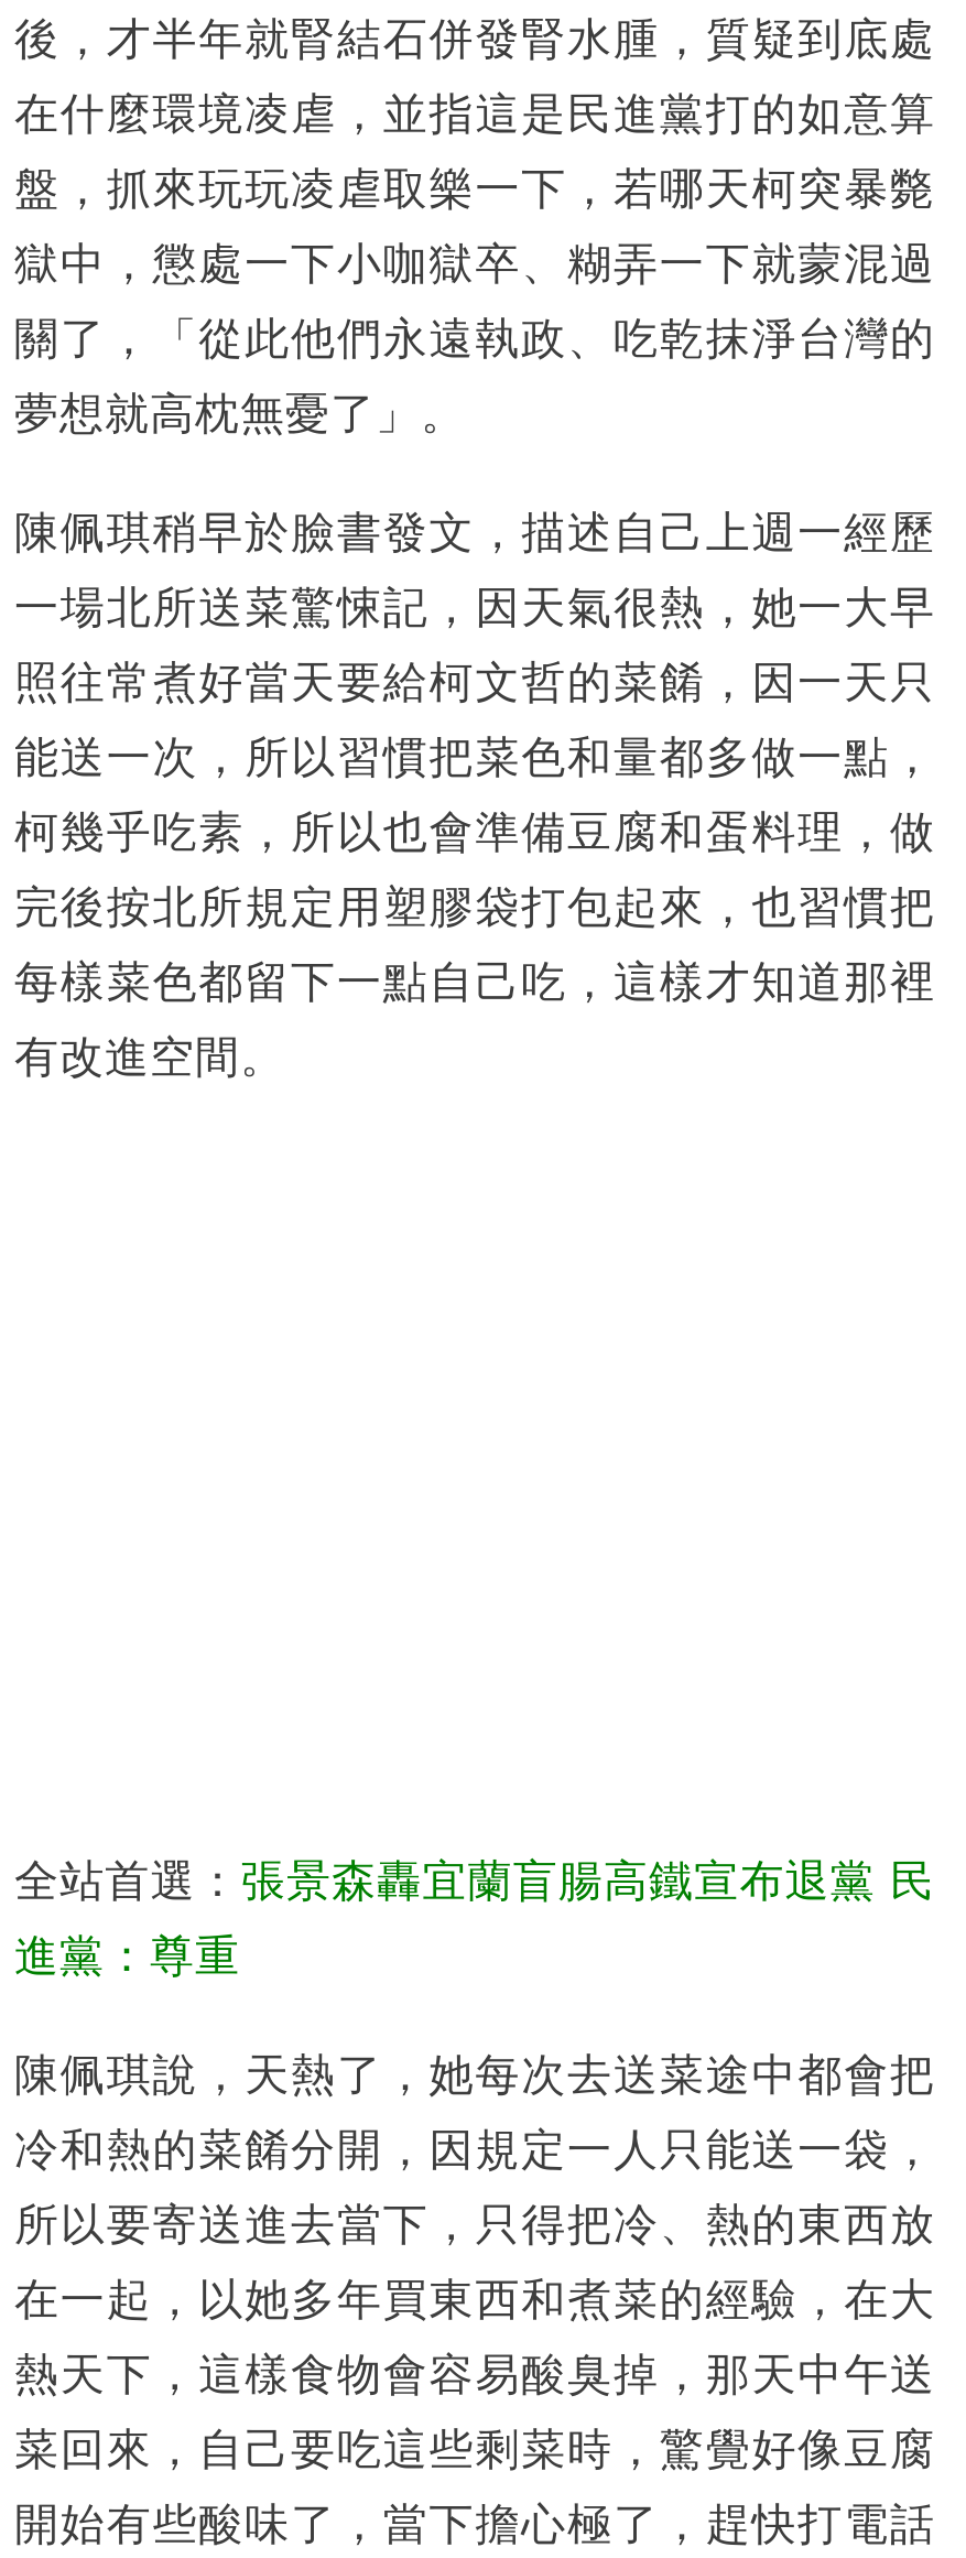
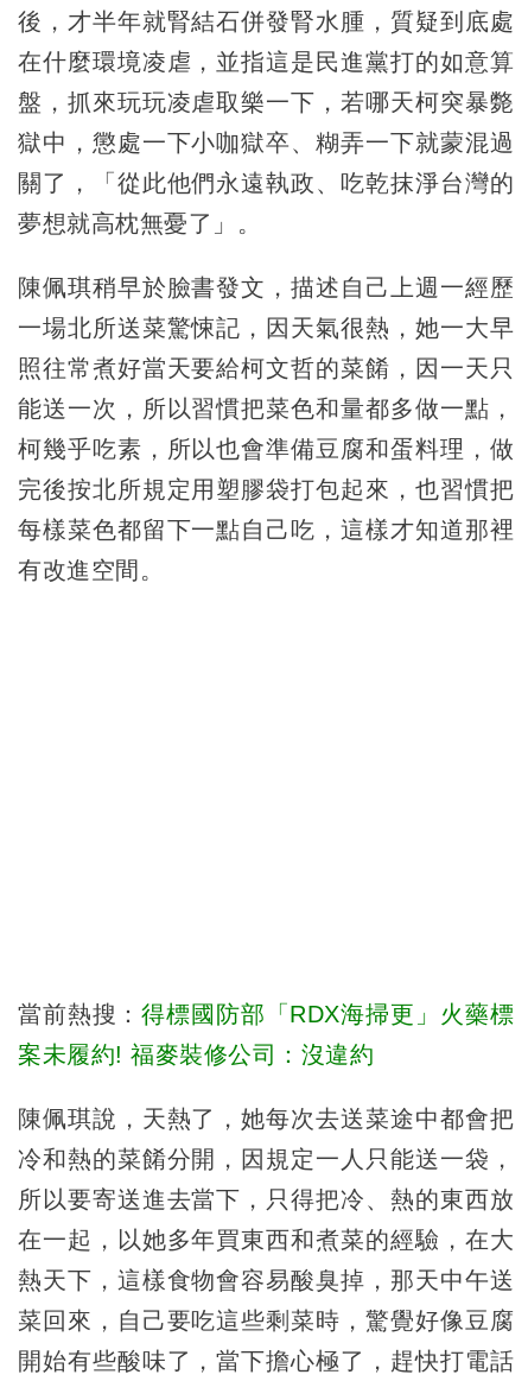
[14,1856,935,1904] 全站首選：張景森轟宜蘭盲腸高鐵宣布退黨 民 -> [18,1001,514,1027] 當前熱搜：得標國防部「RDX海掃更」火藥標
[14,1931,240,1979] 進黨：尊重 -> [18,1041,374,1067] 案未履約! 福麥裝修公司：沒違約

